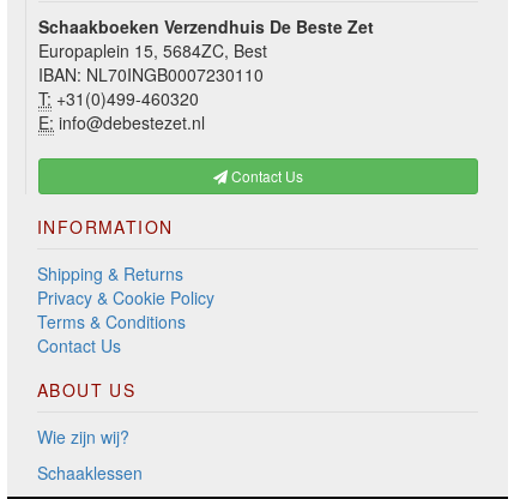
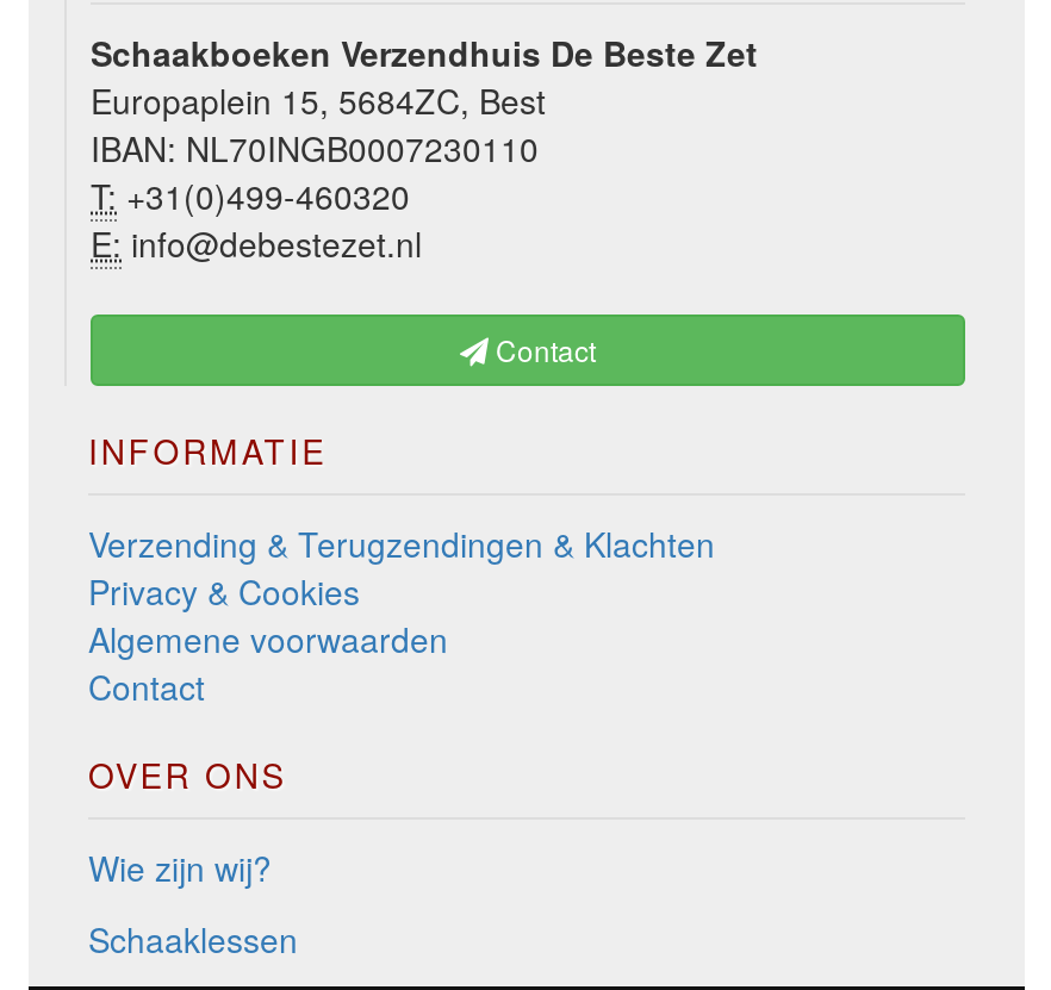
[228,166,303,187] Contact Us -> [489,330,596,371] Contact
[37,215,173,239] INFORMATION -> [88,428,327,475] INFORMATIE
[37,262,214,358] Shipping & Returns | Privacy & Cookie Policy | Terms & Conditions | Contact Us -> [88,521,715,711] Verzending & Terugzendingen & Klachten | Privacy & Cookies | Algemene voorwaarden | Contact
[37,378,136,402] ABOUT US -> [88,752,286,799] OVER ONS

